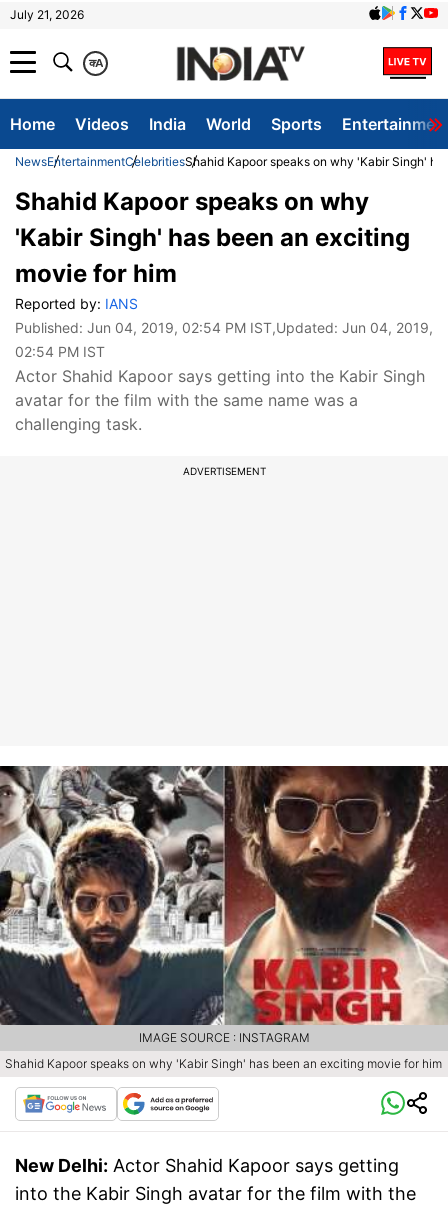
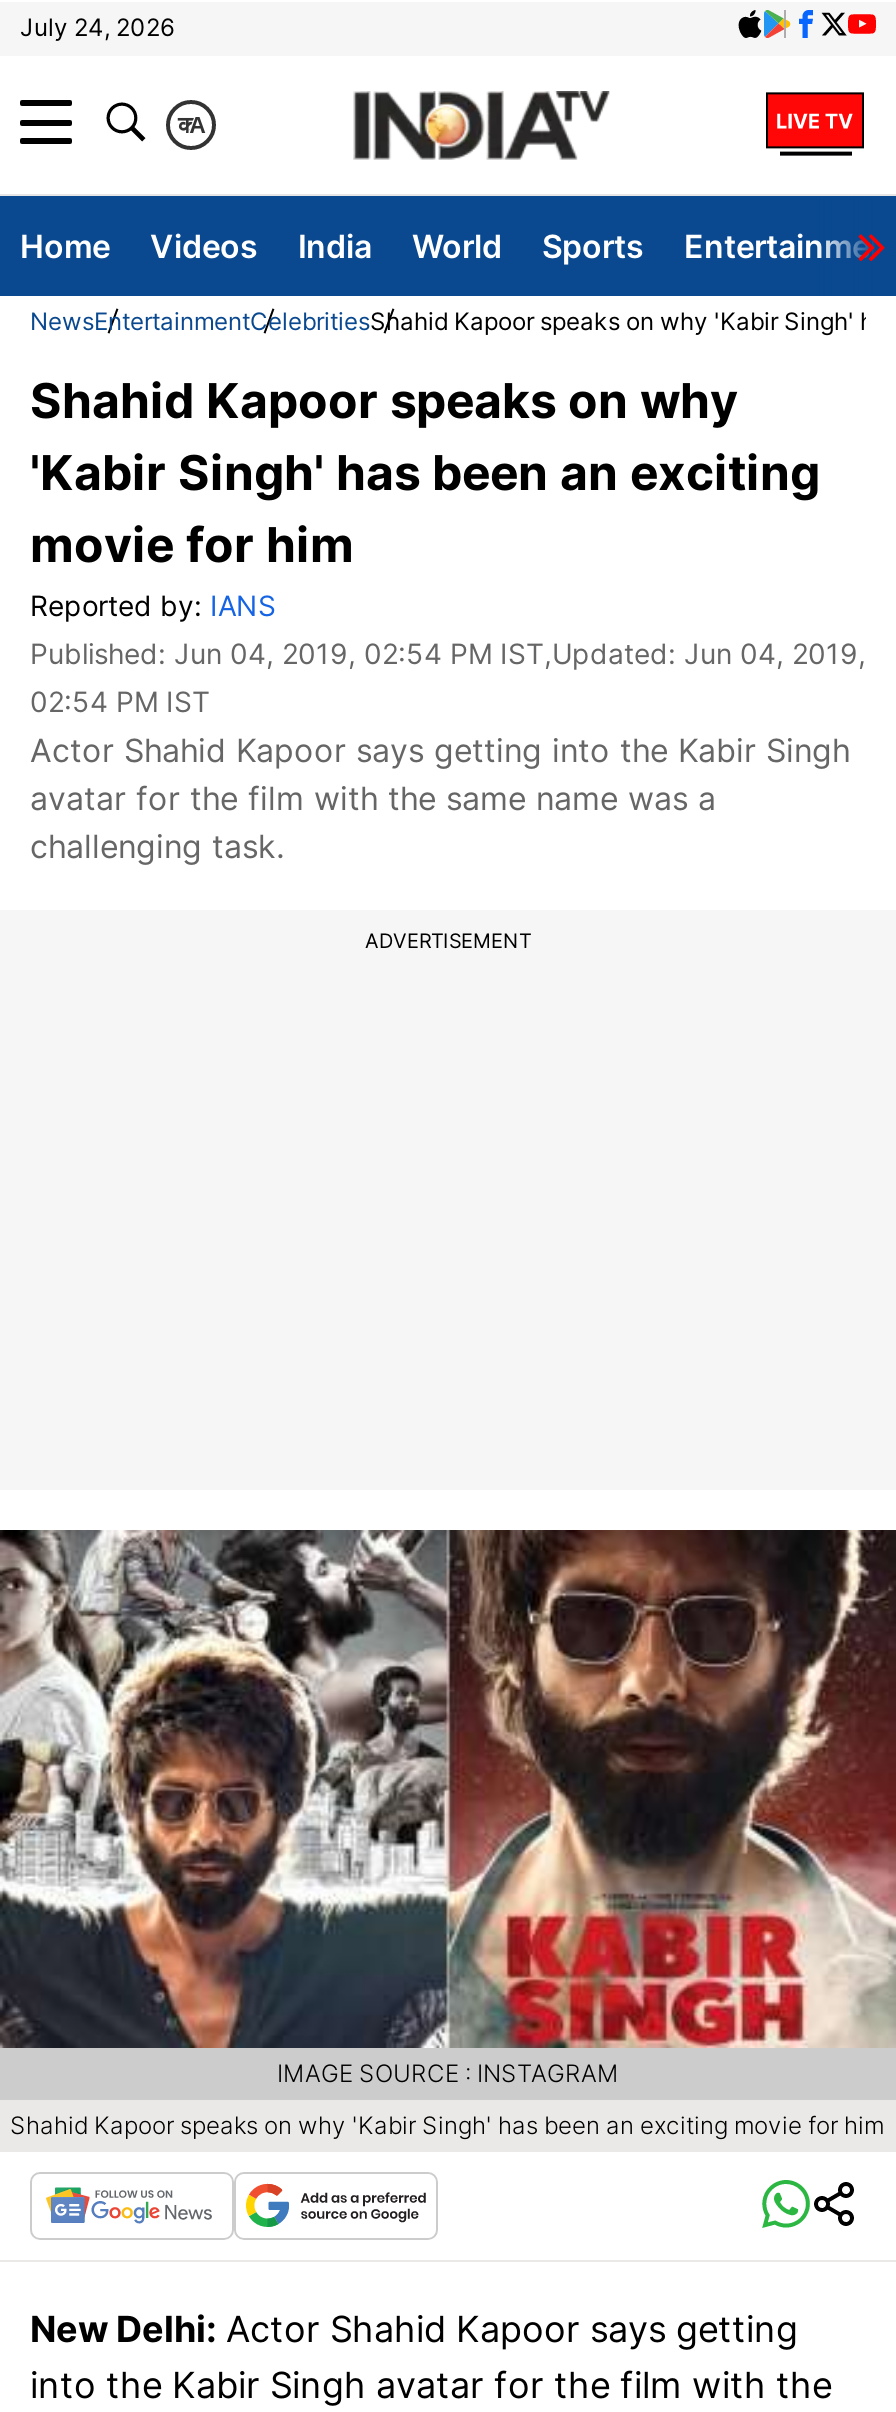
[10,7,84,22] July 21, 2026 -> [20,12,174,42] July 24, 2026

